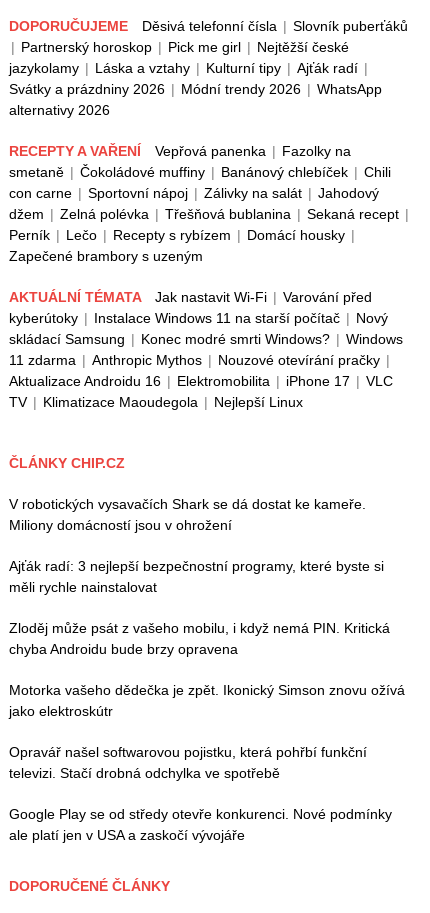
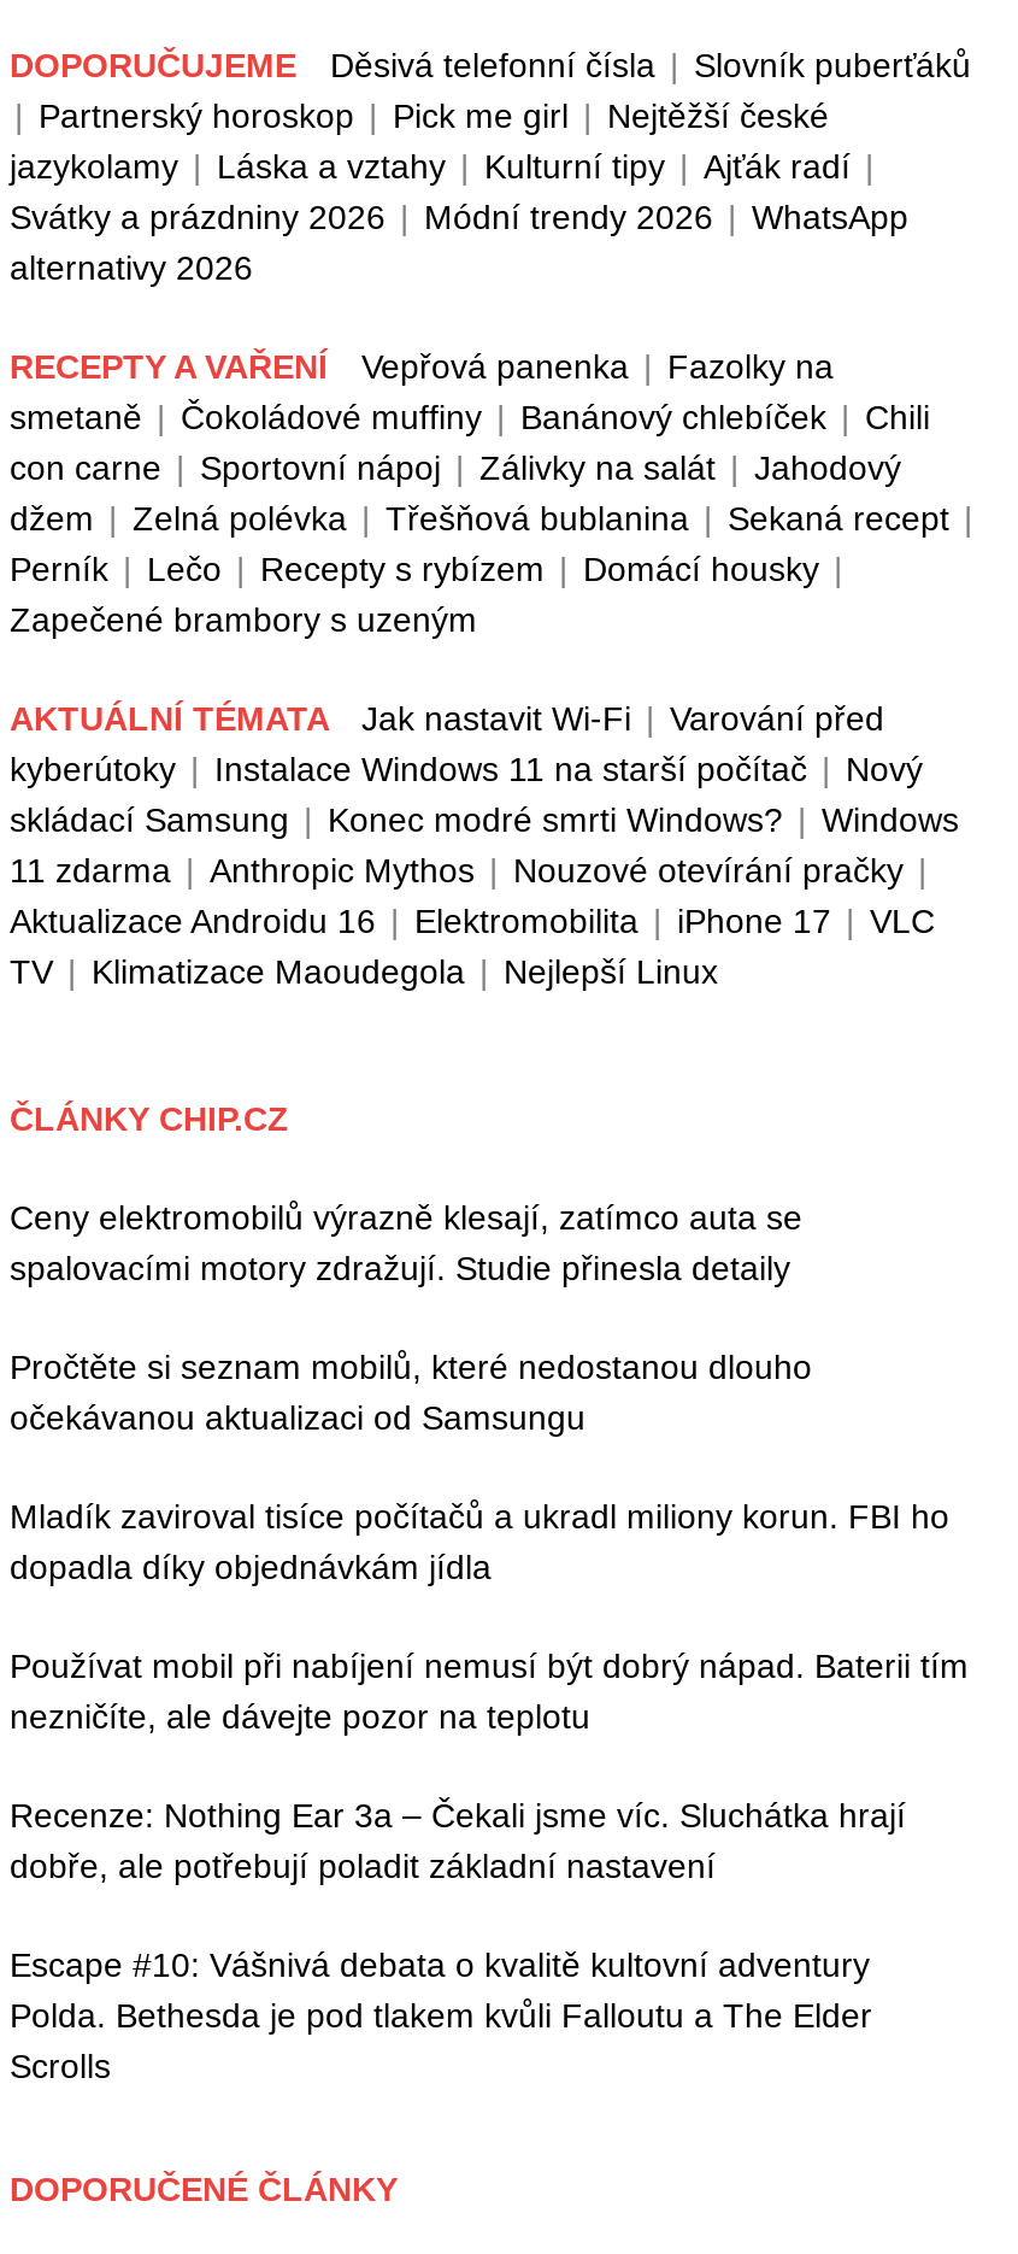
[9,496,366,533] V robotických vysavačích Shark se dá dostat ke kameře. | Miliony domácností jsou v ohrožení -> [10,1199,802,1288] Ceny elektromobilů výrazně klesají, zatímco auta se | spalovacími motory zdražují. Studie přinesla detaily
[9,558,384,595] Ajťák radí: 3 nejlepší bezpečnostní programy, které byste si | měli rychle nainstalovat -> [10,1348,812,1437] Pročtěte si seznam mobilů, které nedostanou dlouho | očekávanou aktualizaci od Samsungu
[9,620,390,657] Zloděj může psát z vašeho mobilu, i když nemá PIN. Kritická | chyba Androidu bude brzy opravena -> [10,1498,949,1587] Mladík zaviroval tisíce počítačů a ukradl miliony korun. FBI ho | dopadla díky objednávkám jídla
[9,682,405,719] Motorka vašeho dědečka je zpět. Ikonický Simson znovu ožívá | jako elektroskútr -> [10,1647,969,1736] Používat mobil při nabíjení nemusí být dobrý nápad. Baterii tím | nezničíte, ale dávejte pozor na teplotu
[9,744,367,781] Opravář našel softwarovou pojistku, která pohřbí funkční | televizi. Stačí drobná odchylka ve spotřebě -> [10,1796,906,1886] Recenze: Nothing Ear 3a – Čekali jsme víc. Sluchátka hrají | dobře, ale potřebují poladit základní nastavení
[9,806,392,843] Google Play se od středy otevře konkurenci. Nové podmínky | ale platí jen v USA a zaskočí vývojáře -> [10,1946,872,2086] Escape #10: Vášnivá debata o kvalitě kultovní adventury | Polda. Bethesda je pod tlakem kvůli Falloutu a The Elder | Scrolls

